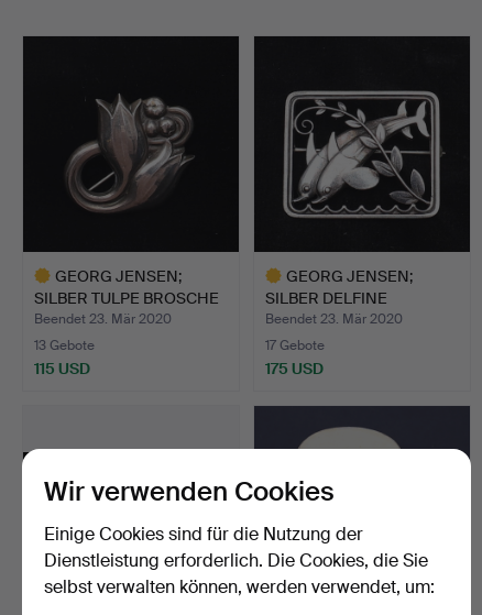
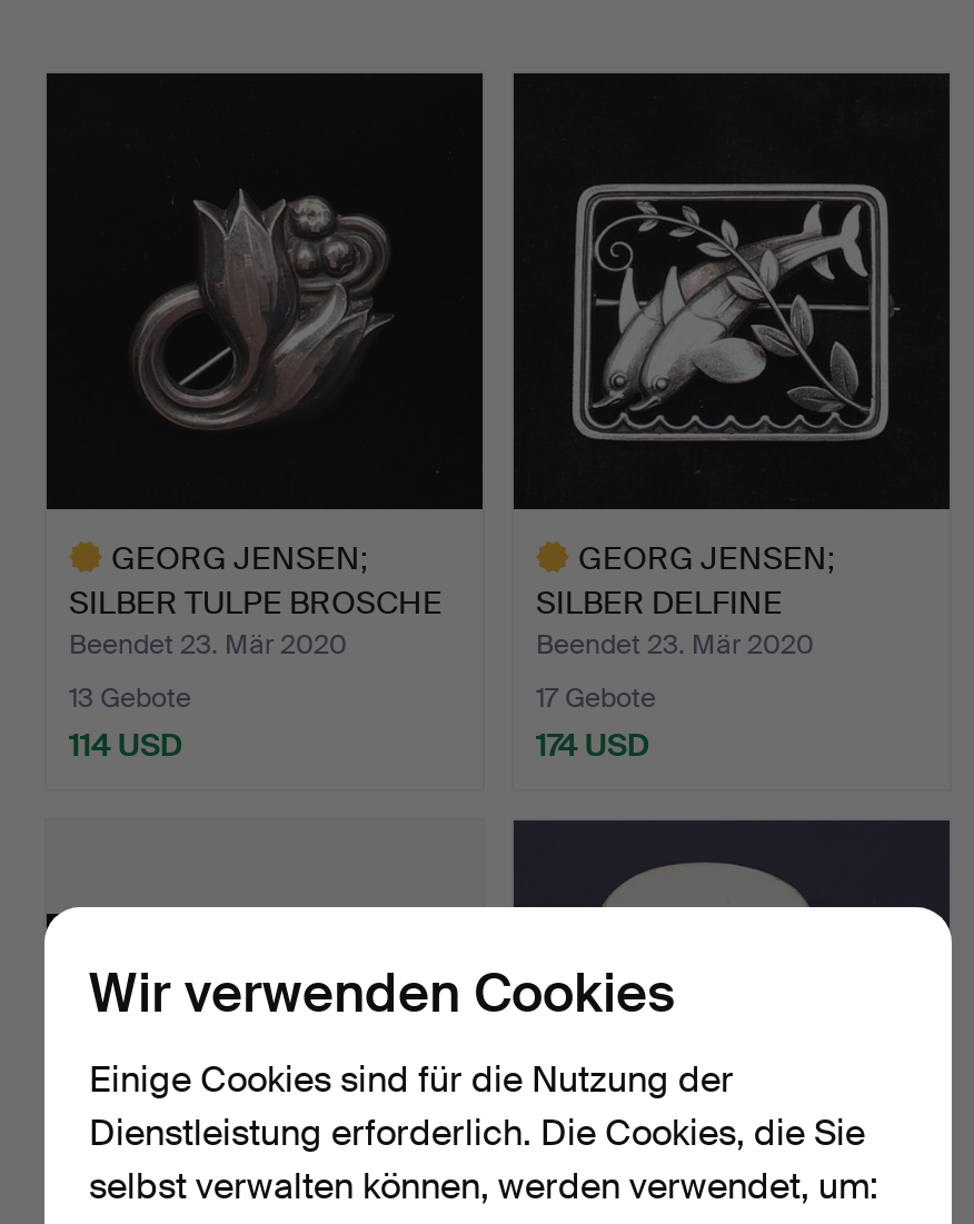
[34,358,90,378] 115 USD -> [69,724,182,764] 114 USD
[265,358,324,378] 175 USD -> [536,724,649,764] 174 USD

